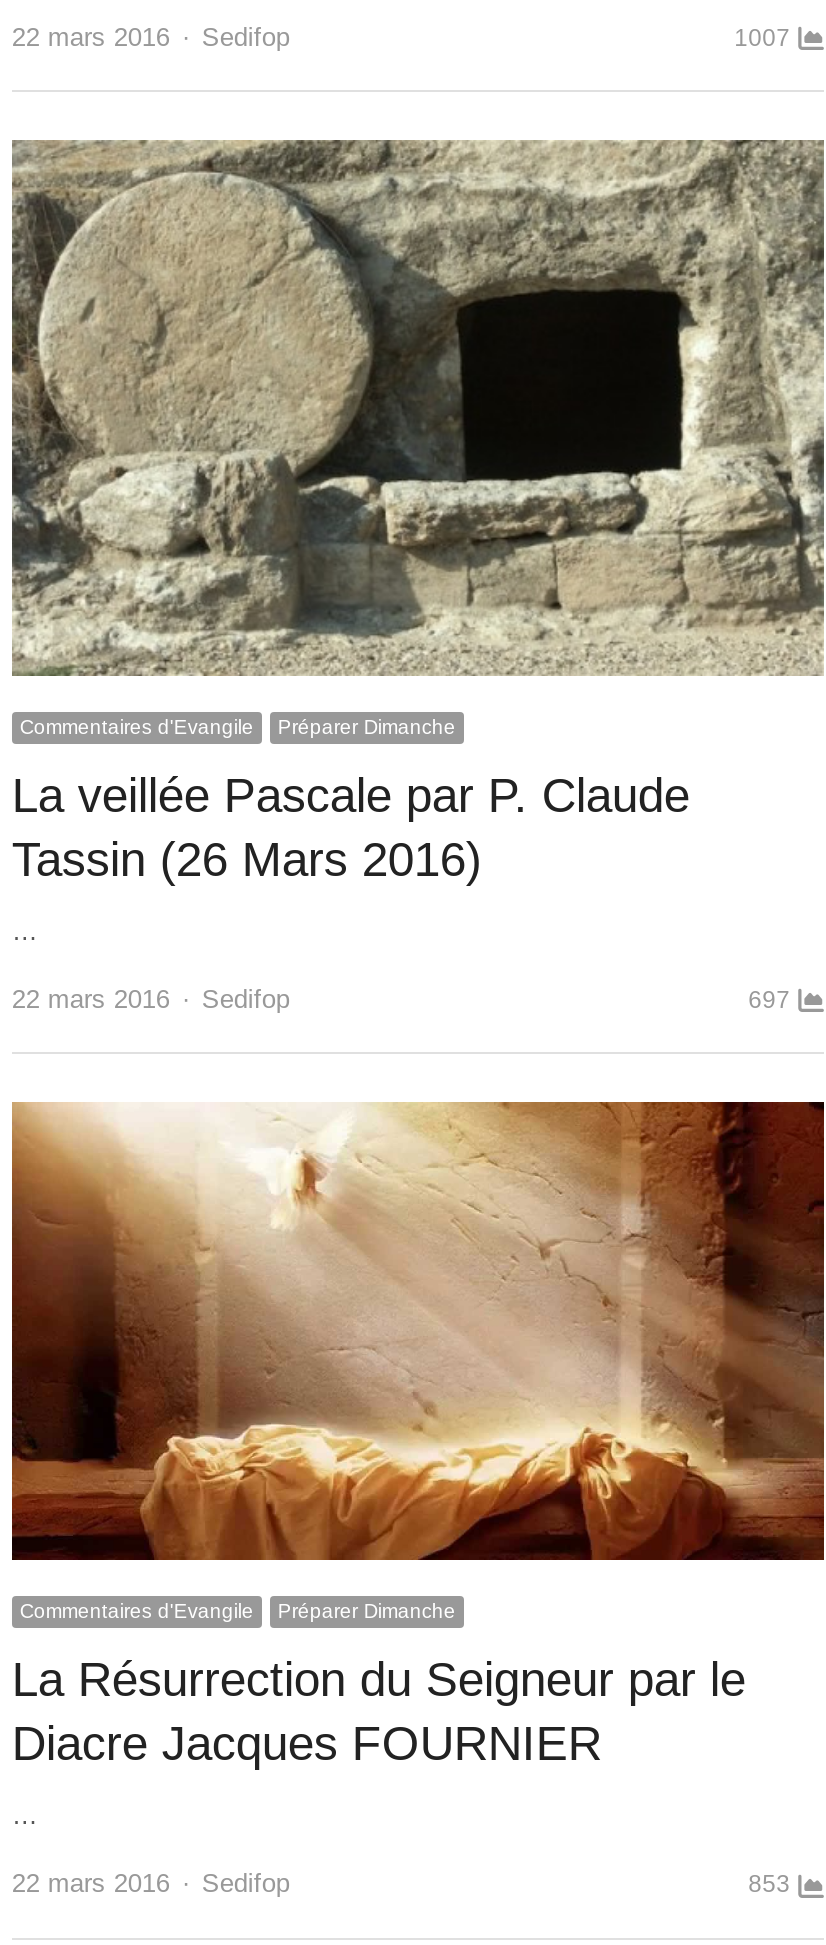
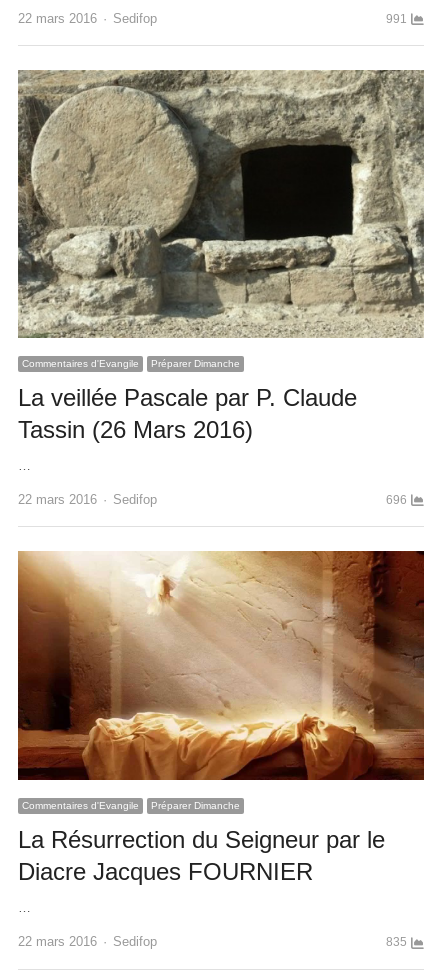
[734,23,790,51] 1007 -> [386,11,407,25] 991
[748,985,790,1013] 697 -> [386,493,407,507] 696
[748,1870,790,1898] 853 -> [386,935,407,949] 835

